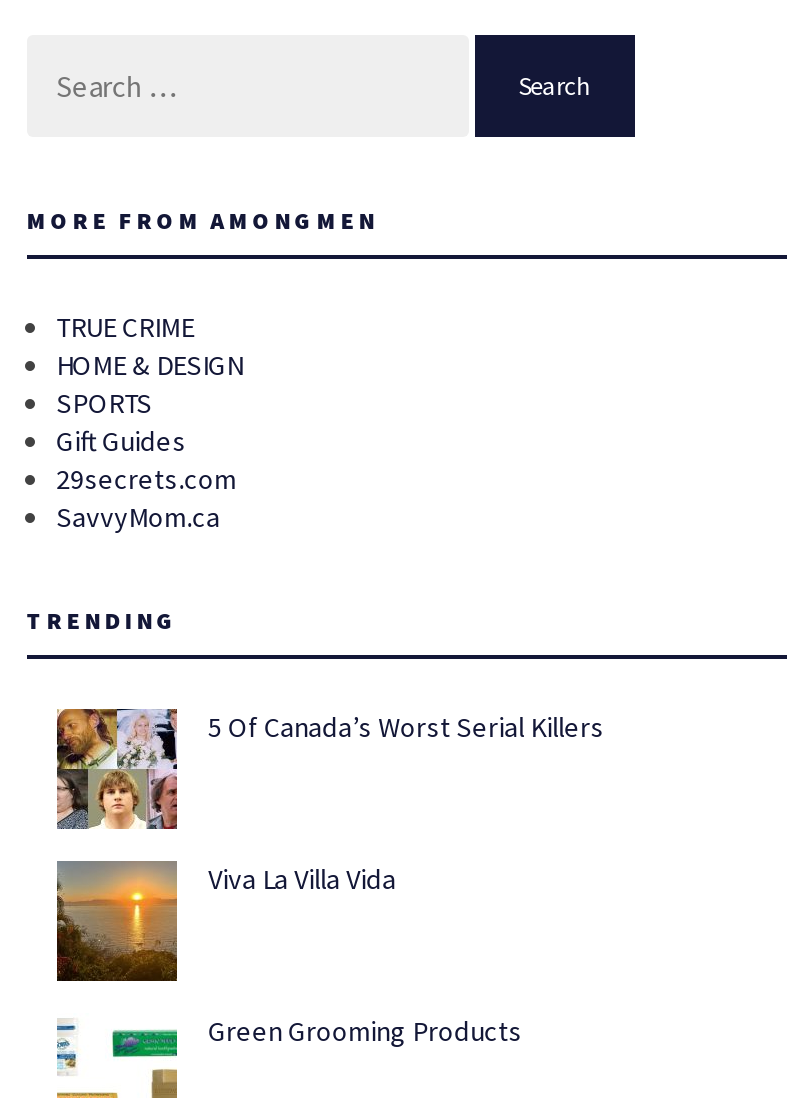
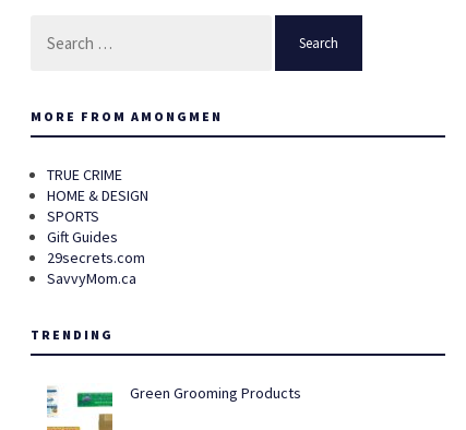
[55,706,604,832] [image] | 5 Of Canada’s Worst Serial Killers -> none
[55,860,396,984] [image] | Viva La Villa Vida -> none

